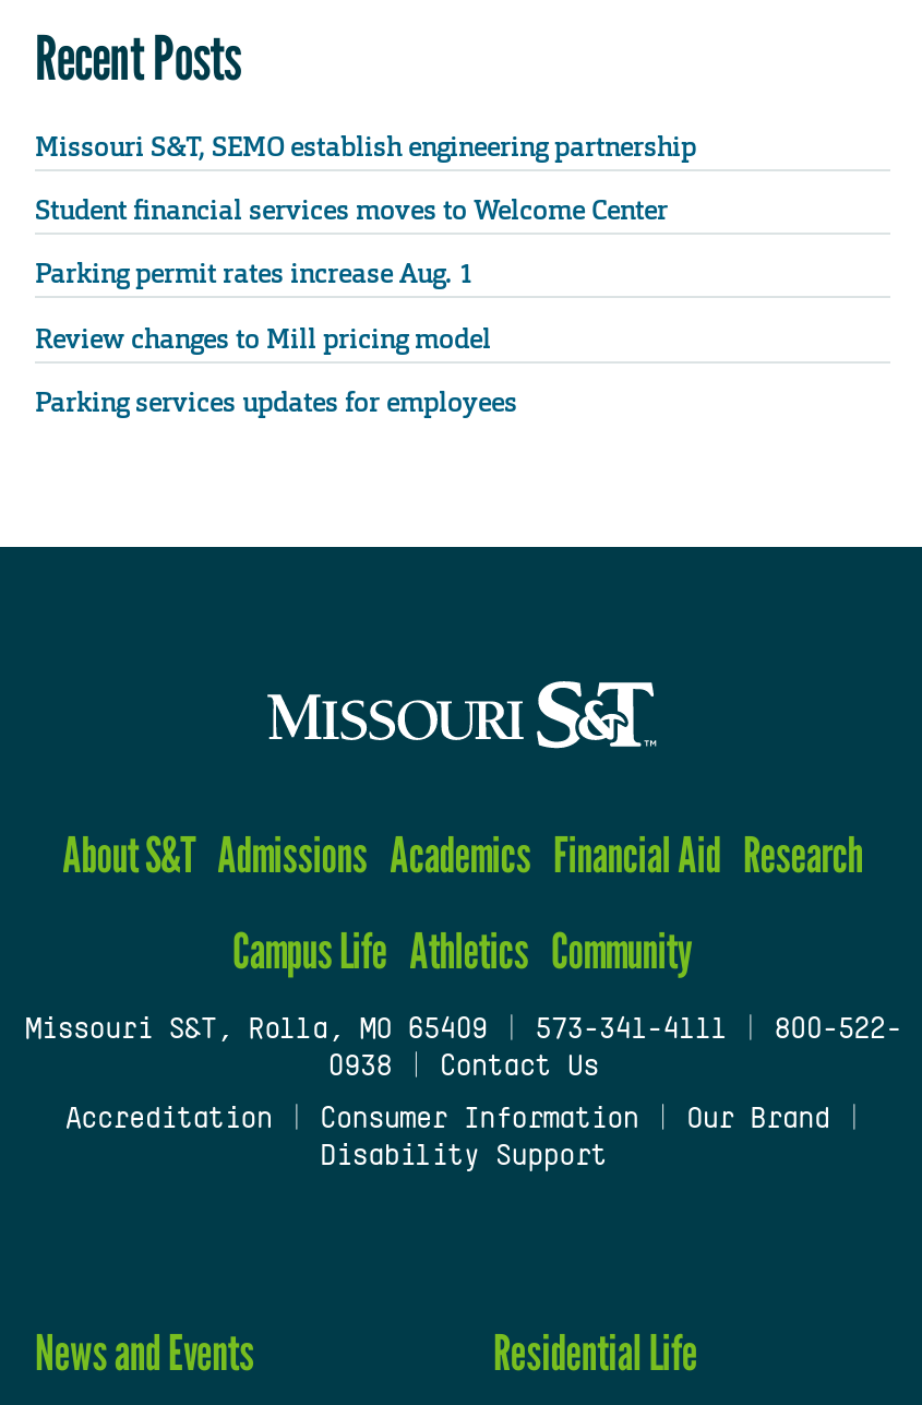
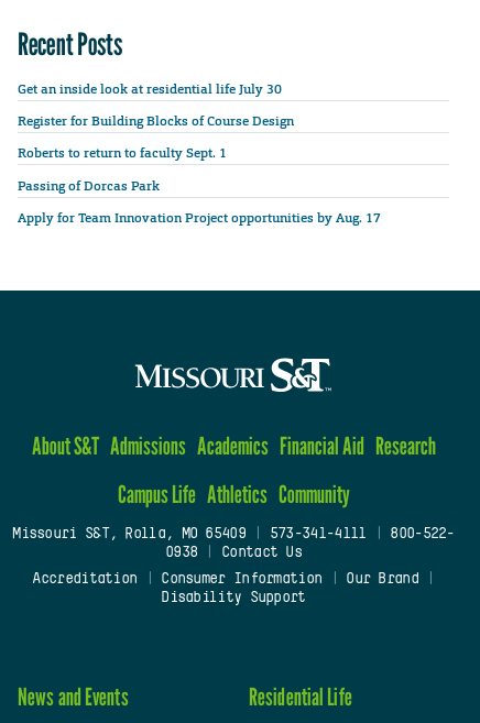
[35,131,696,165] Missouri S&T, SEMO establish engineering partnership -> [18,81,282,98] Get an inside look at residential life July 30
[35,194,668,229] Student financial services moves to Welcome Center -> [18,113,294,130] Register for Building Blocks of Course Design
[35,258,474,293] Parking permit rates increase Aug. 1 -> [18,145,230,162] Roberts to return to faculty Sept. 1
[35,321,491,356] Review changes to Mill pricing model -> [18,177,160,194] Passing of Dorcas Park
[35,385,517,420] Parking services updates for employees -> [18,209,381,226] Apply for Team Innovation Project opportunities by Aug. 17

